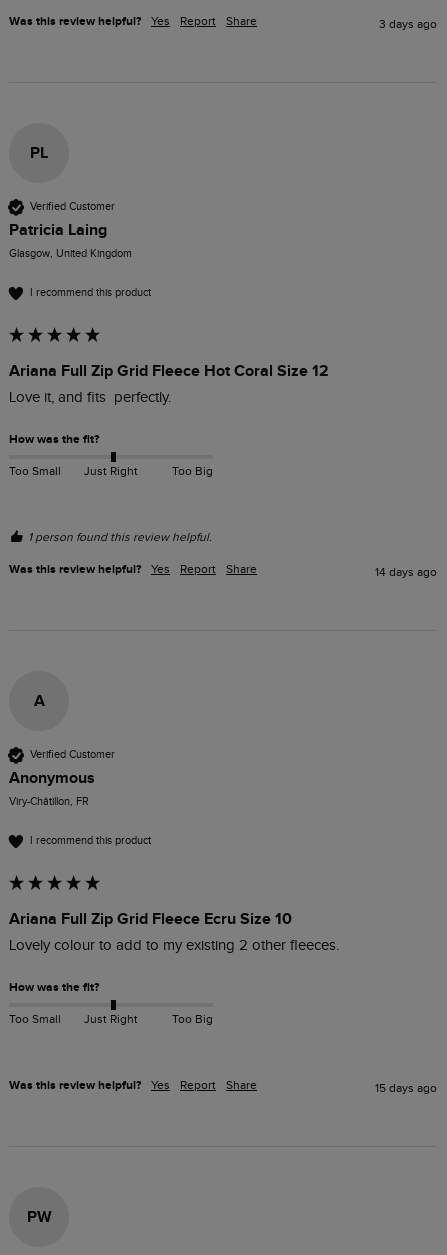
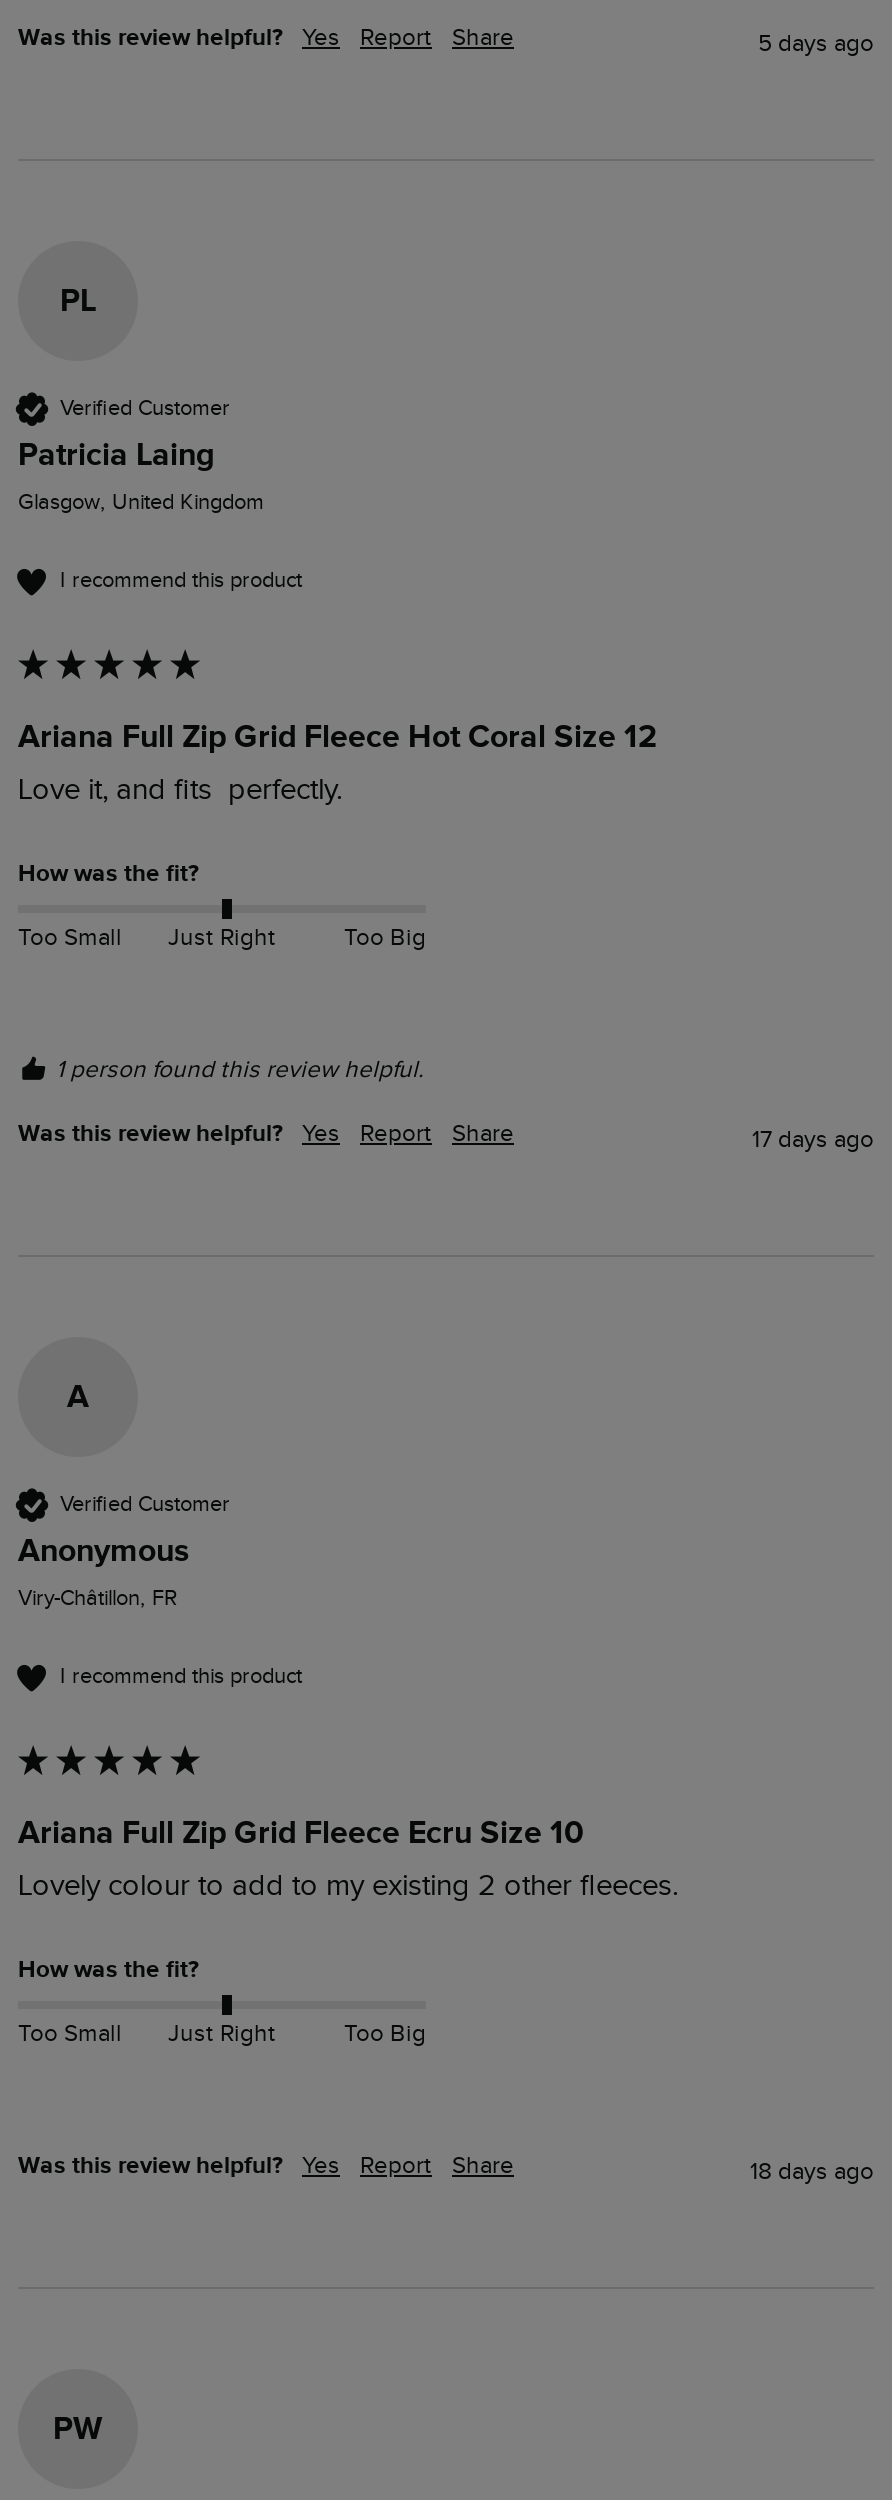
[379,17,437,31] 3 days ago -> [758,28,874,56] 5 days ago
[375,565,437,579] 14 days ago -> [752,1124,874,1152] 17 days ago
[375,1081,437,1095] 15 days ago -> [750,2157,874,2185] 18 days ago

